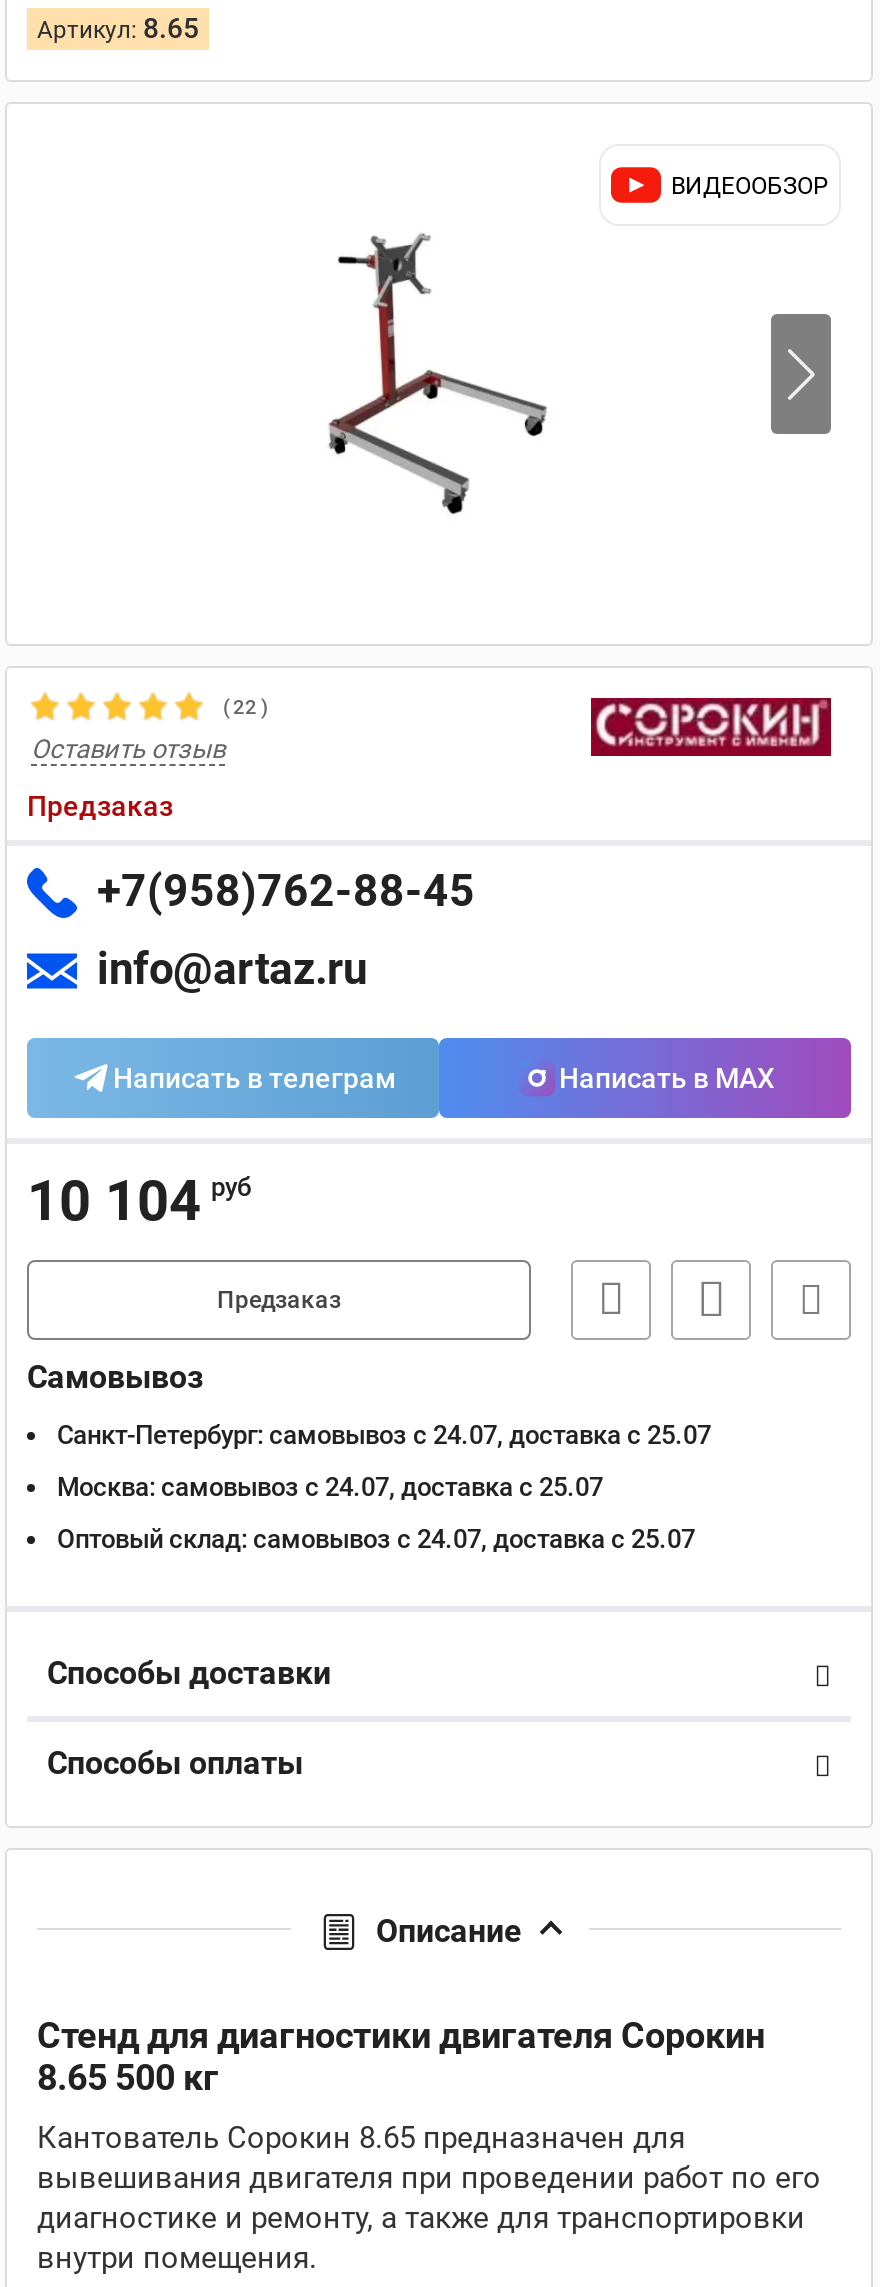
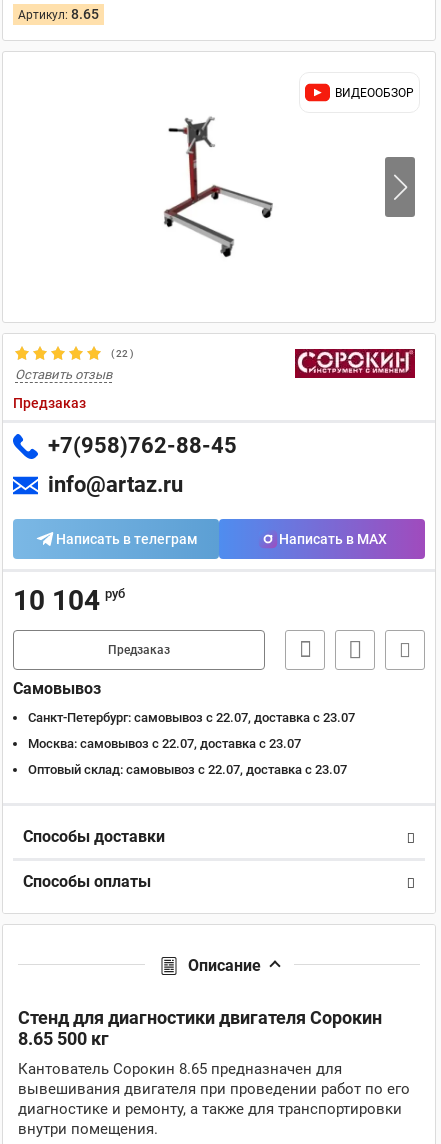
[57,1420,711,1450] Санкт-Петербург: самовывоз с 24.07, доставка c 25.07 -> [28,710,355,725] Санкт-Петербург: самовывоз с 22.07, доставка c 23.07
[57,1472,603,1502] Москва: самовывоз с 24.07, доставка c 25.07 -> [28,736,301,751] Москва: самовывоз с 22.07, доставка c 23.07
[57,1524,695,1554] Оптовый склад: самовывоз с 24.07, доставка c 25.07 -> [28,762,347,777] Оптовый склад: самовывоз с 22.07, доставка c 23.07

